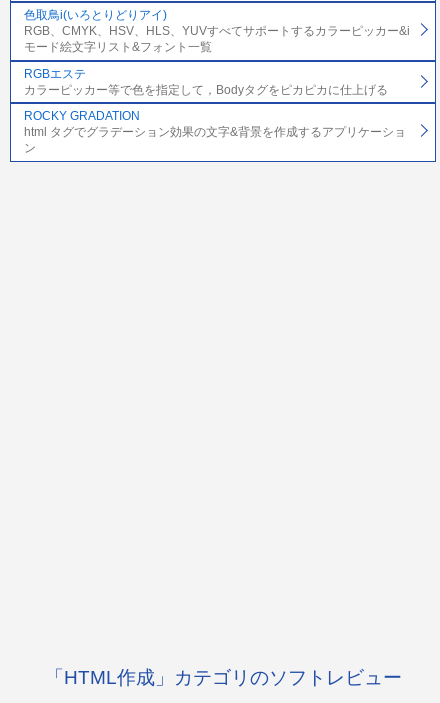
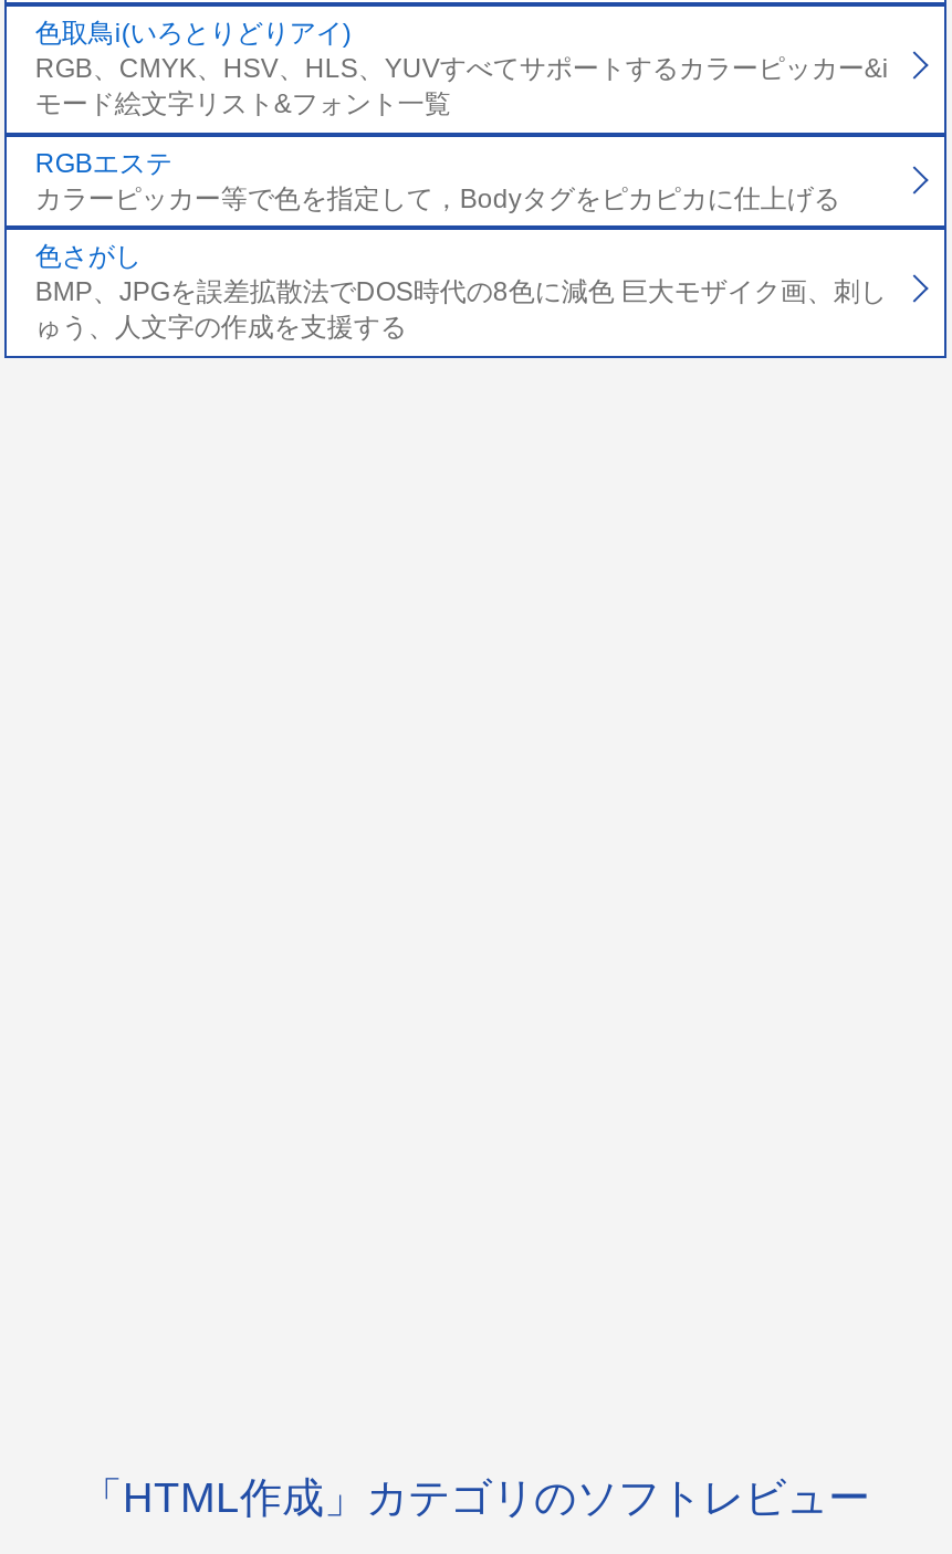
[24,109,406,155] ROCKY GRADATION | html タグでグラデーション効果の文字&背景を作成するアプリケーショ | ン -> [35,242,887,344] 色さがし | BMP、JPGを誤差拡散法でDOS時代の8色に減色 巨大モザイク画、刺し | ゅう、人文字の作成を支援する

